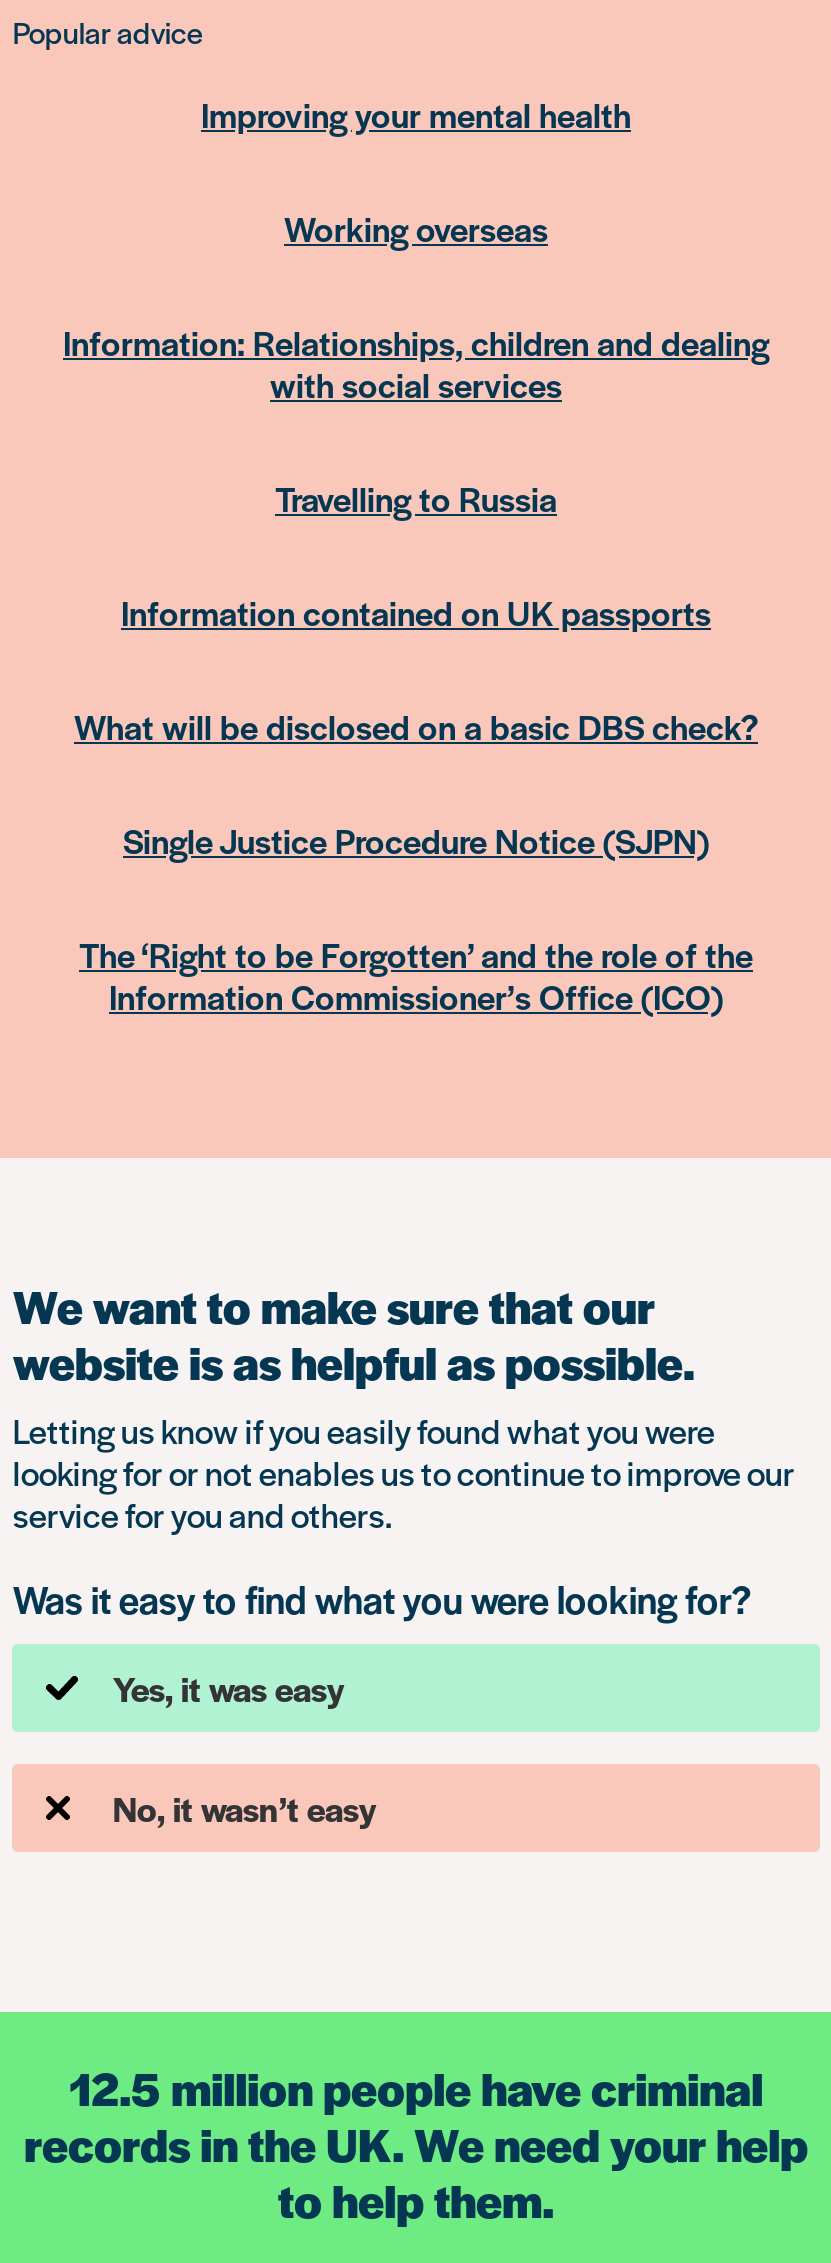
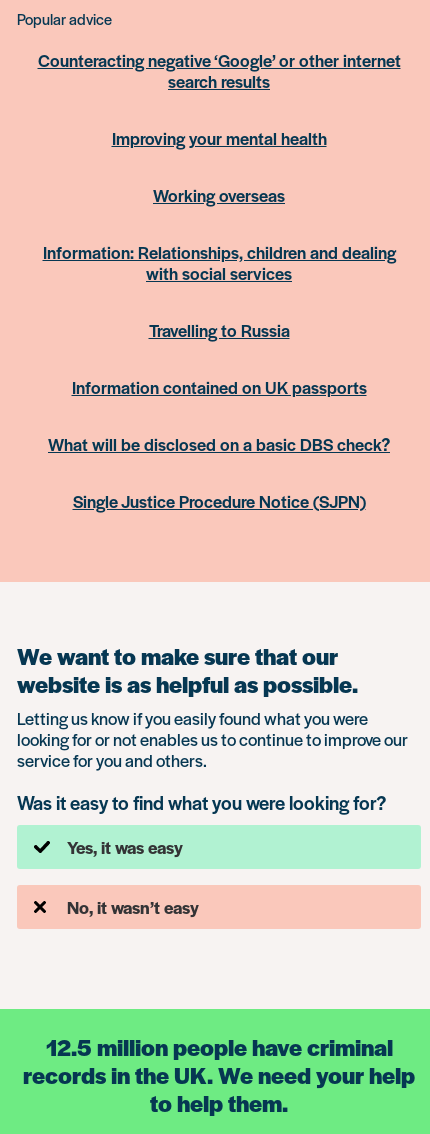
none -> [37,48,400,93] Counteracting negative ‘Google’ or other internet | search results
moved [63,91,769,865] -> [42,126,395,513]: Improving your mental health | Working overseas | Information: Relationships, children and dealing | with social services | Travelling to Russia | Information contained on UK passports | What will be disclosed on a basic DBS check? | Single Justice Procedure Notice (SJPN)
[79,931,753,1021] The ‘Right to be Forgotten’ and the role of the | Information Commissioner’s Office (ICO) -> none

